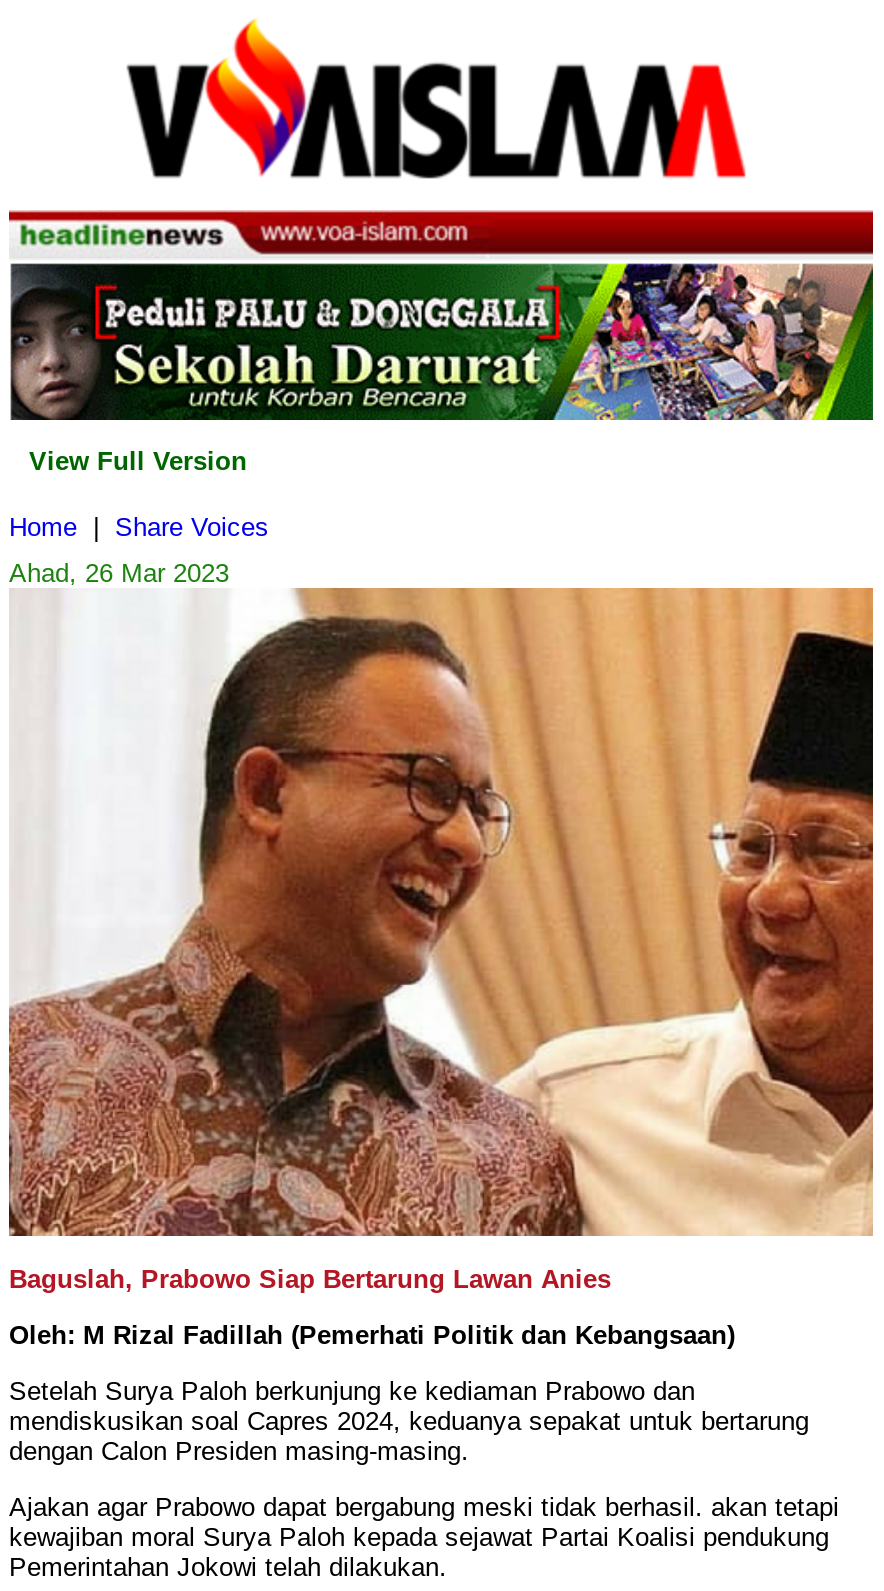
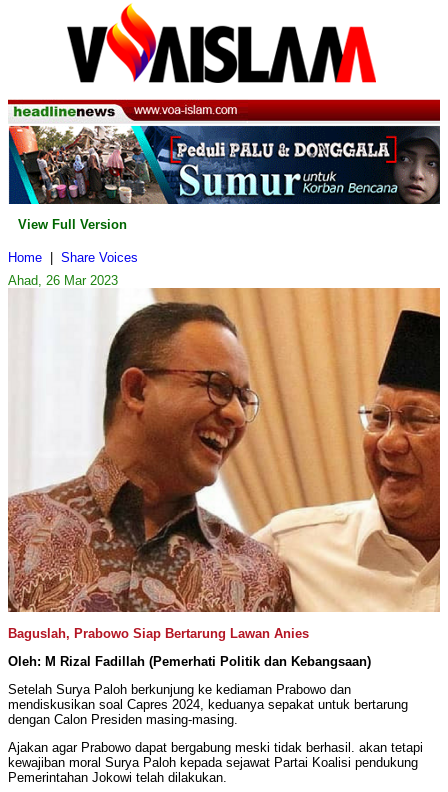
[9,262,873,422] [image] -> [8,125,440,205] [image]

